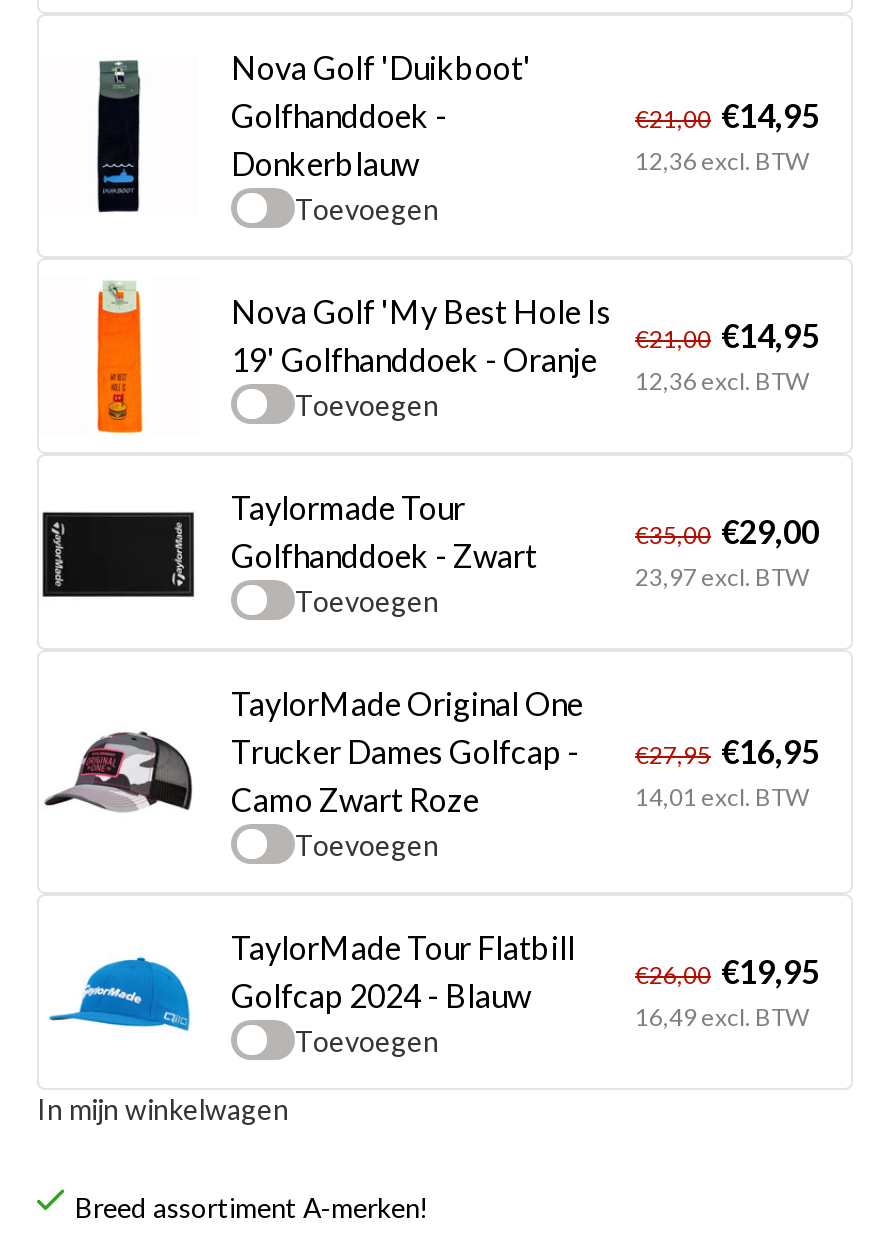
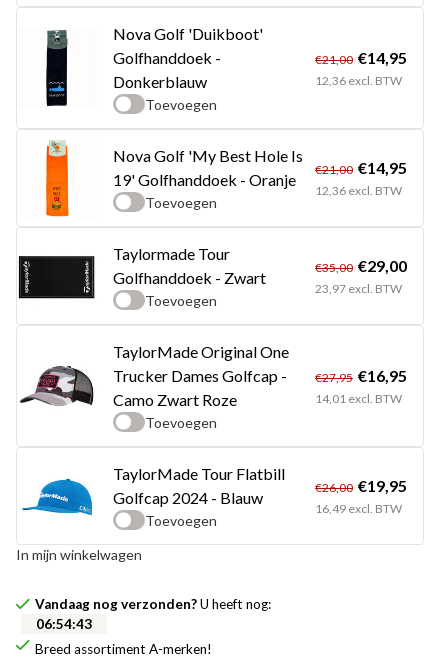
none -> [35,596,271,632] Vandaag nog verzonden? U heeft nog: | 06:54:43

